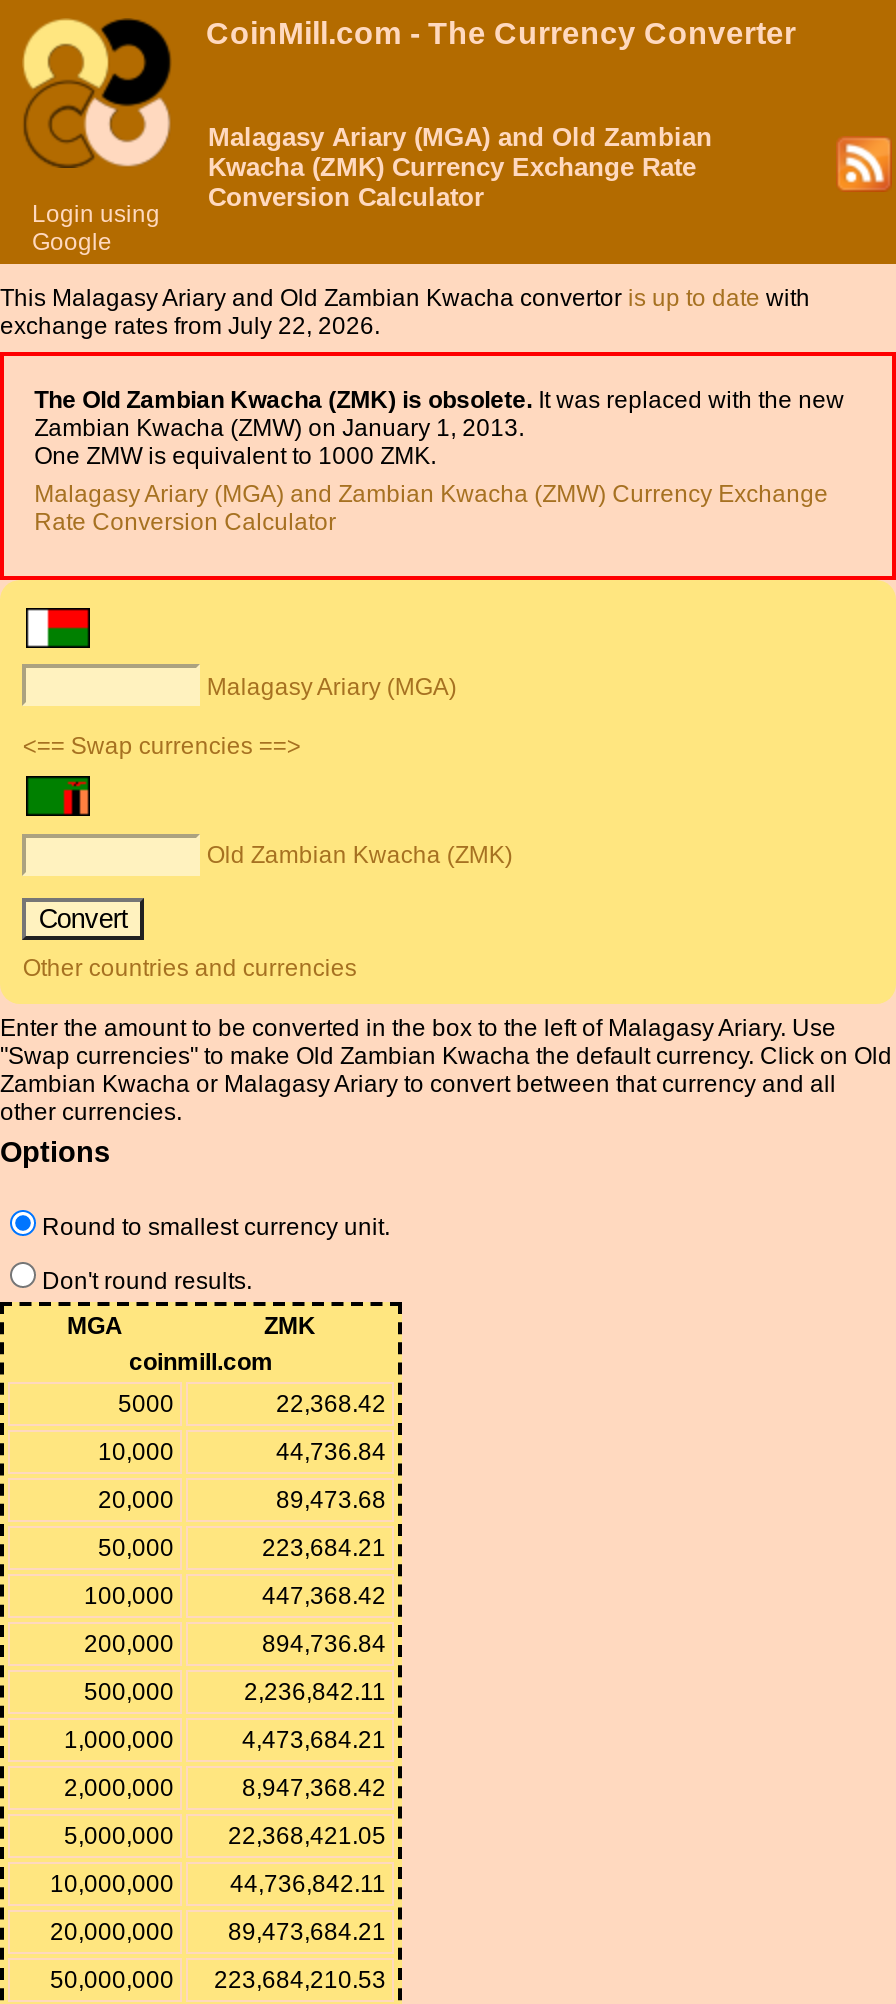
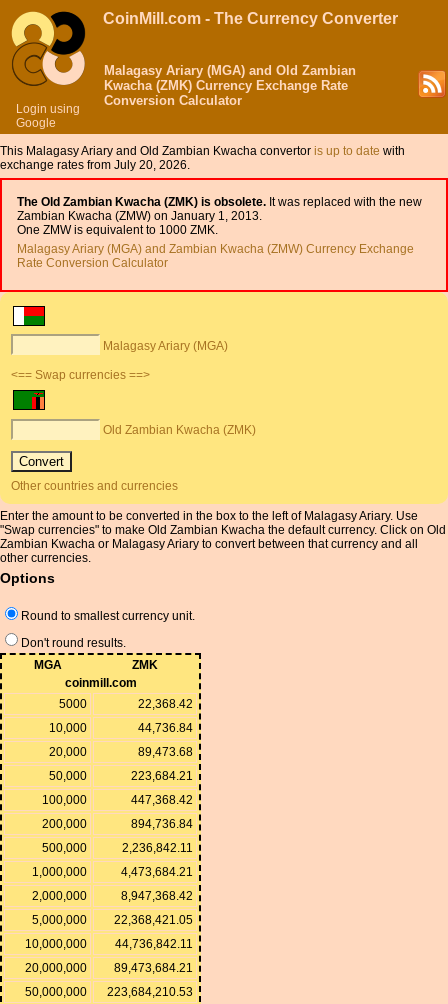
[0,312,380,340] exchange rates from July 22, 2026. -> [0,158,190,172] exchange rates from July 20, 2026.

